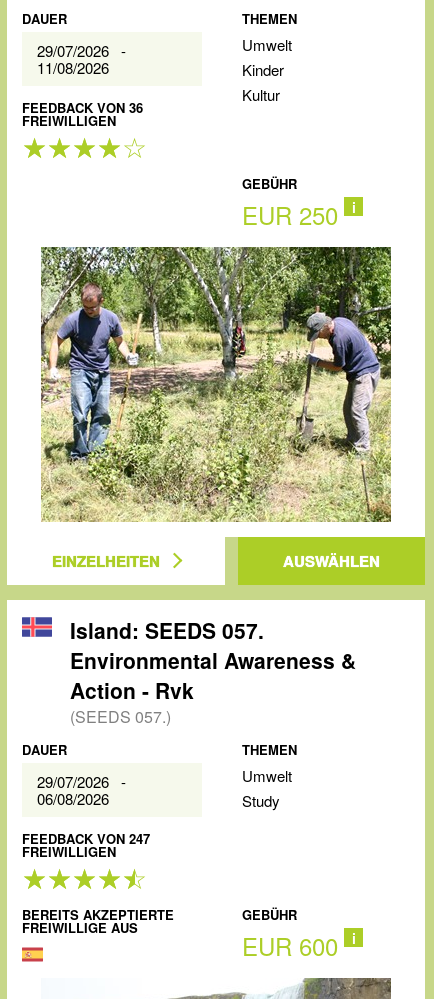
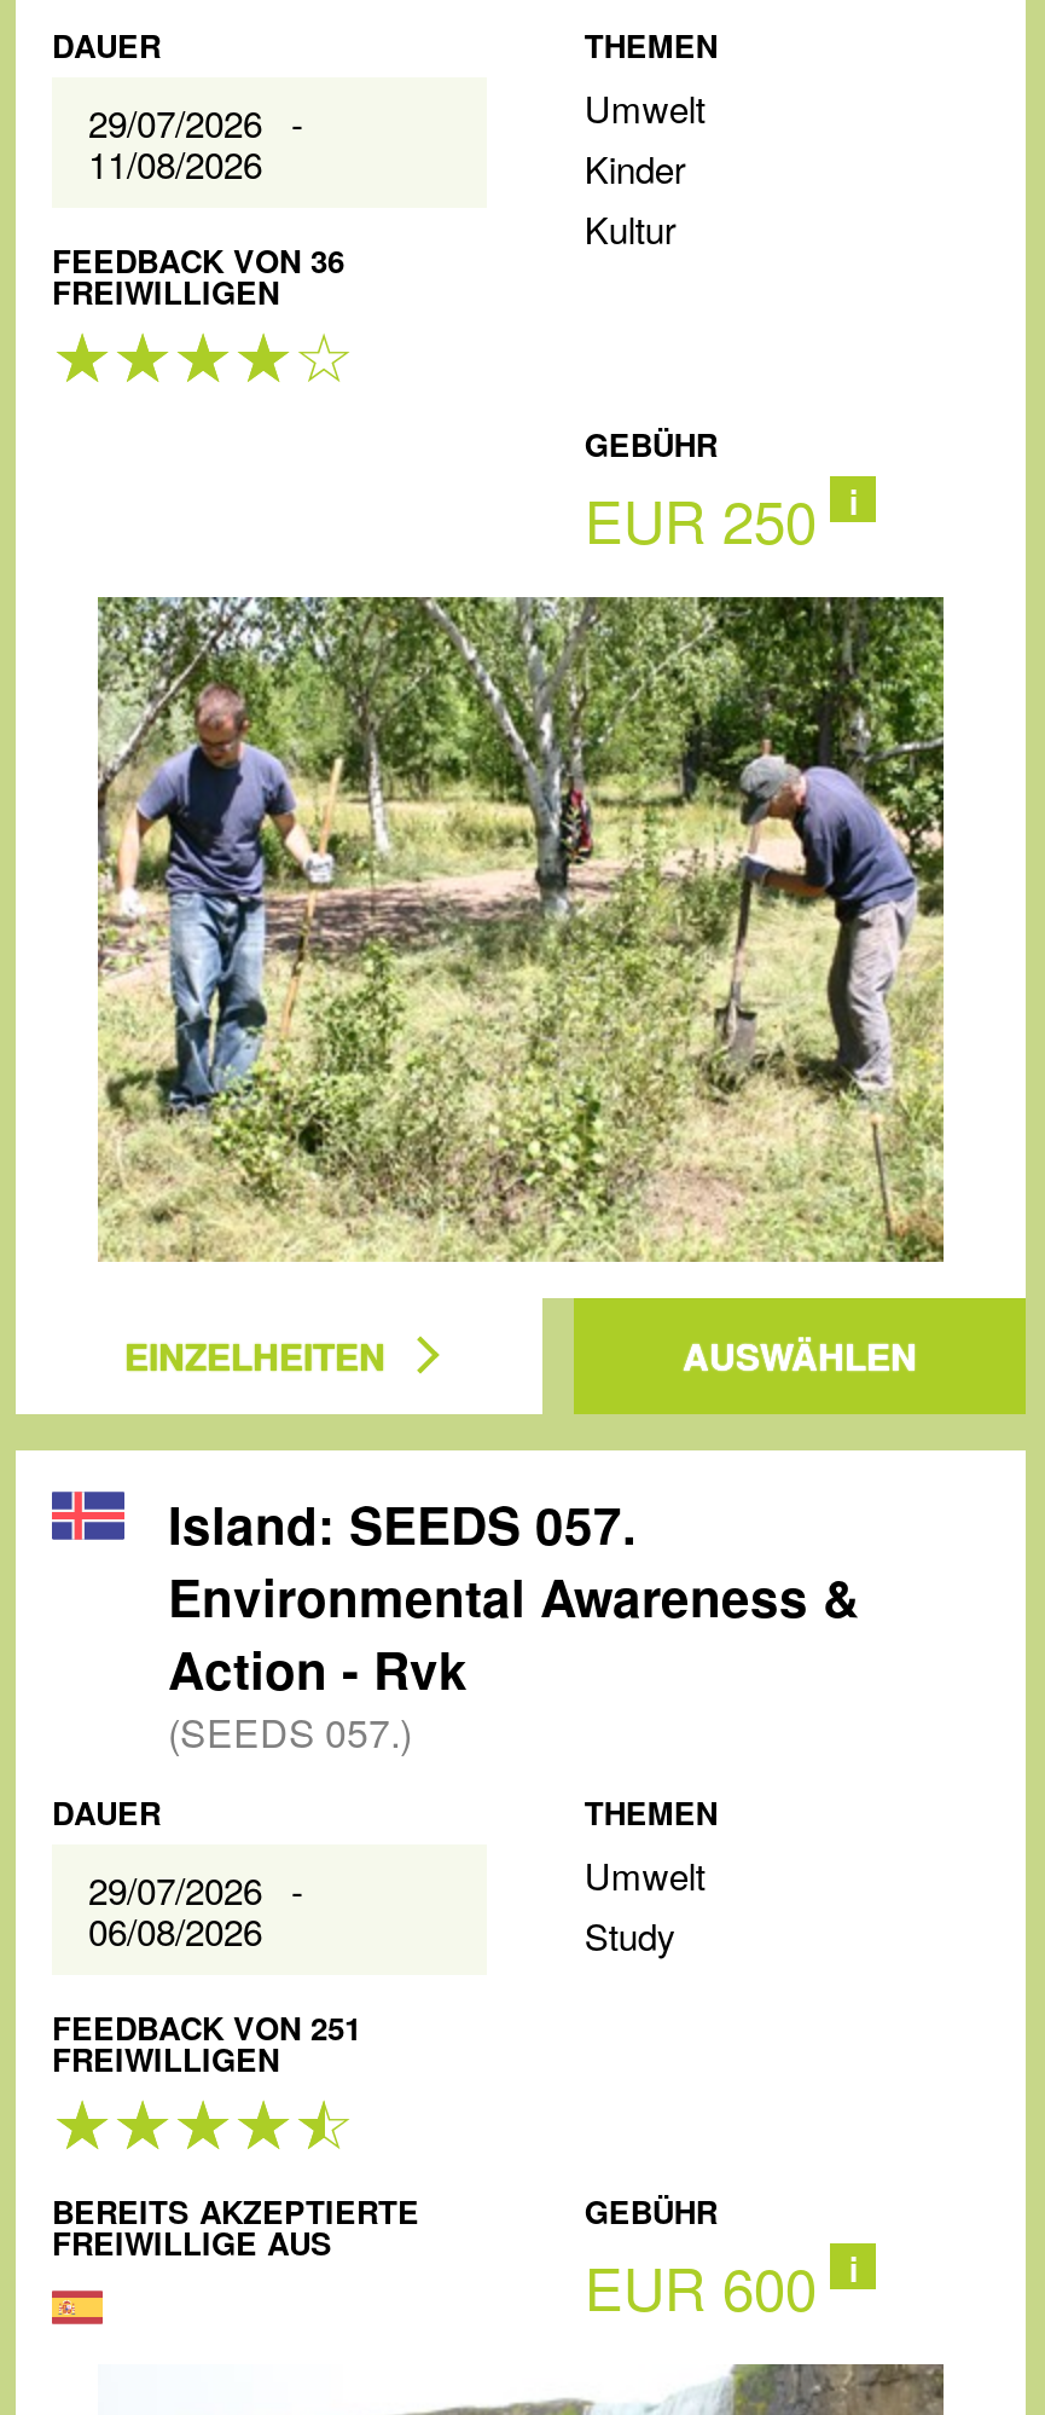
[22,829,150,848] FEEDBACK VON 247 -> [52,2004,361,2050] FEEDBACK VON 251

